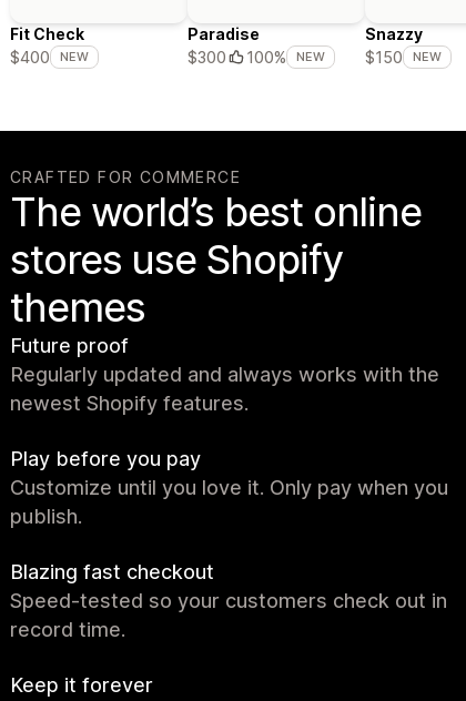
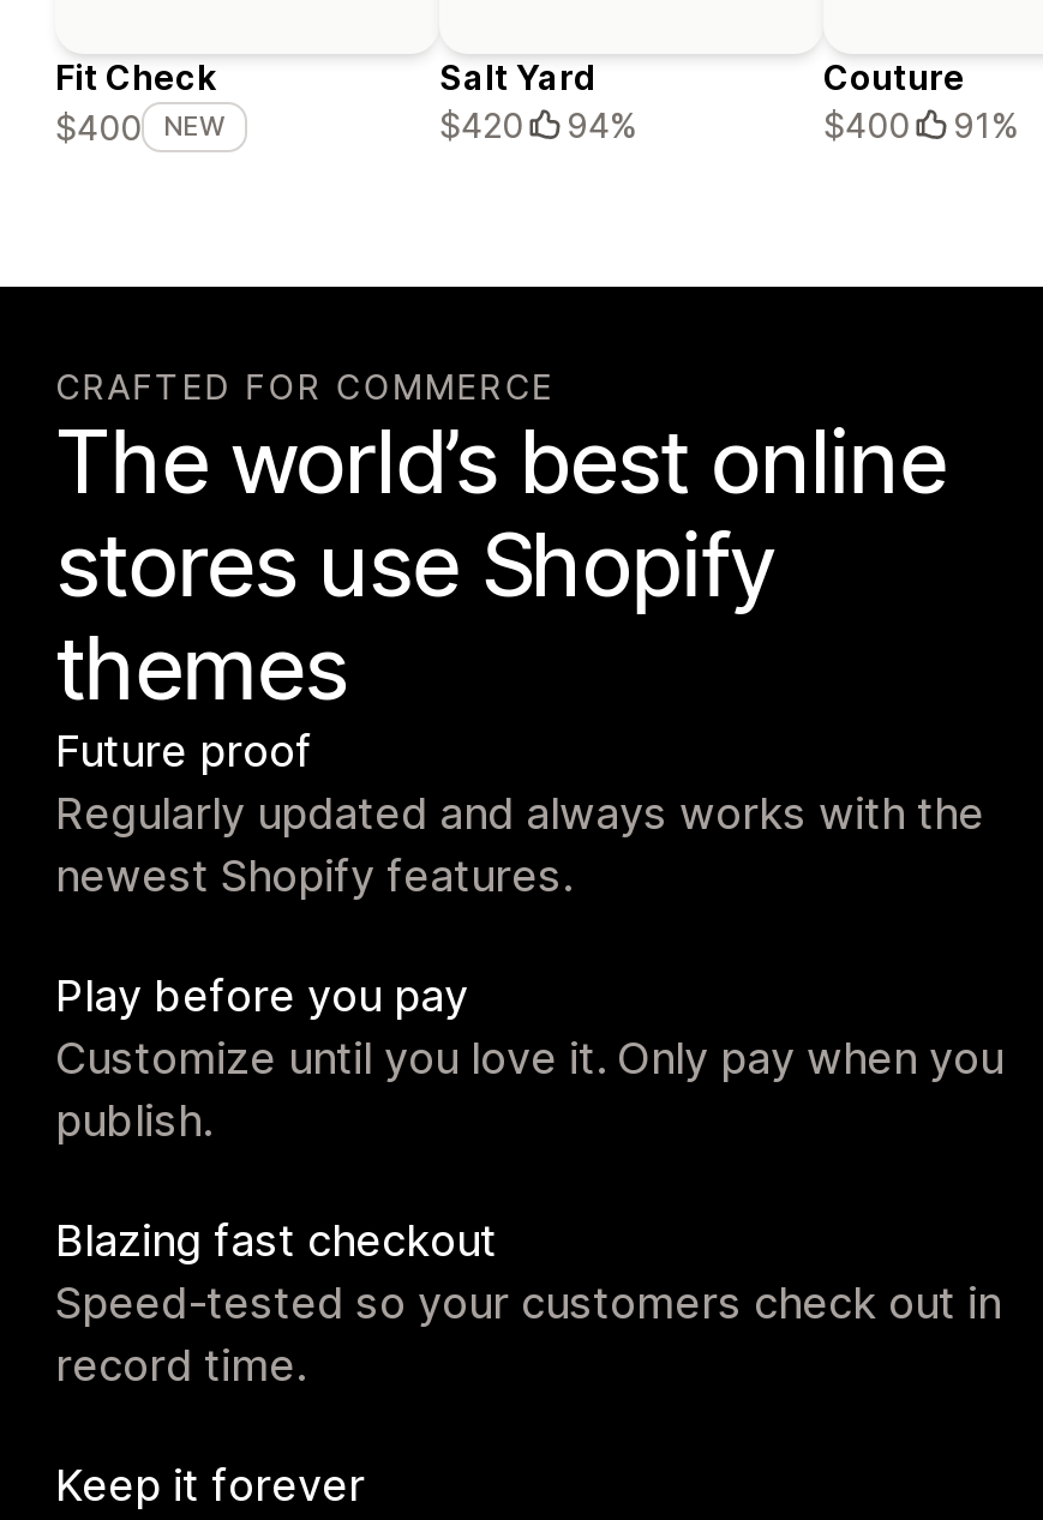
[188,25,325,66] Paradise | $300 | 100% | NEW -> [439,57,636,146] Salt Yard | $420 | 94%
[365,25,442,66] Snazzy | $150 | NEW -> [823,57,1018,146] Couture | $400 | 91%

